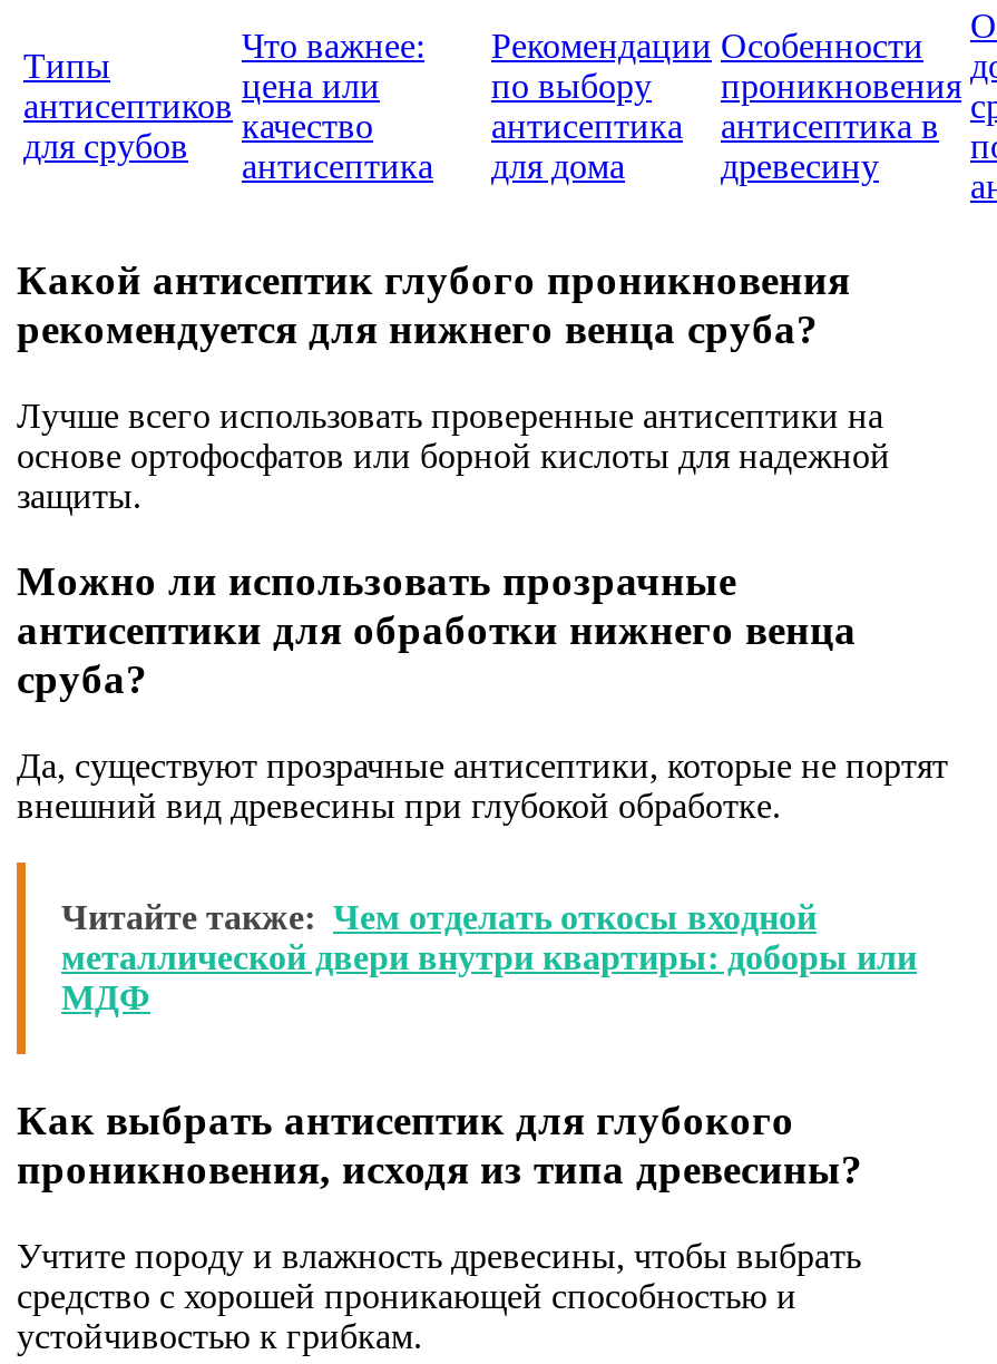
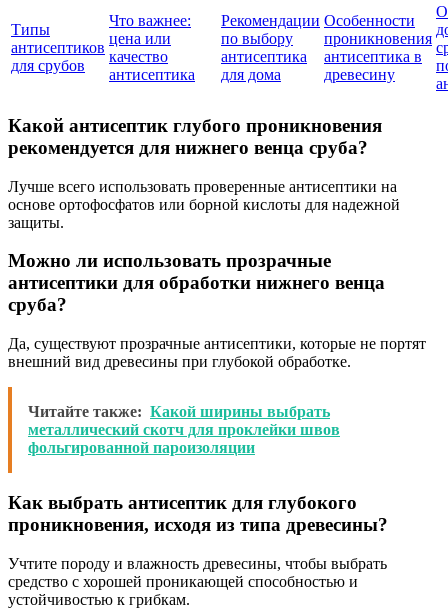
[61,899,917,1017] Читайте также: Чем отделать откосы входной | металлической двери внутри квартиры: доборы или | МДФ -> [28,403,340,456] Читайте также: Какой ширины выбрать | металлический скотч для проклейки швов | фольгированной пароизоляции

